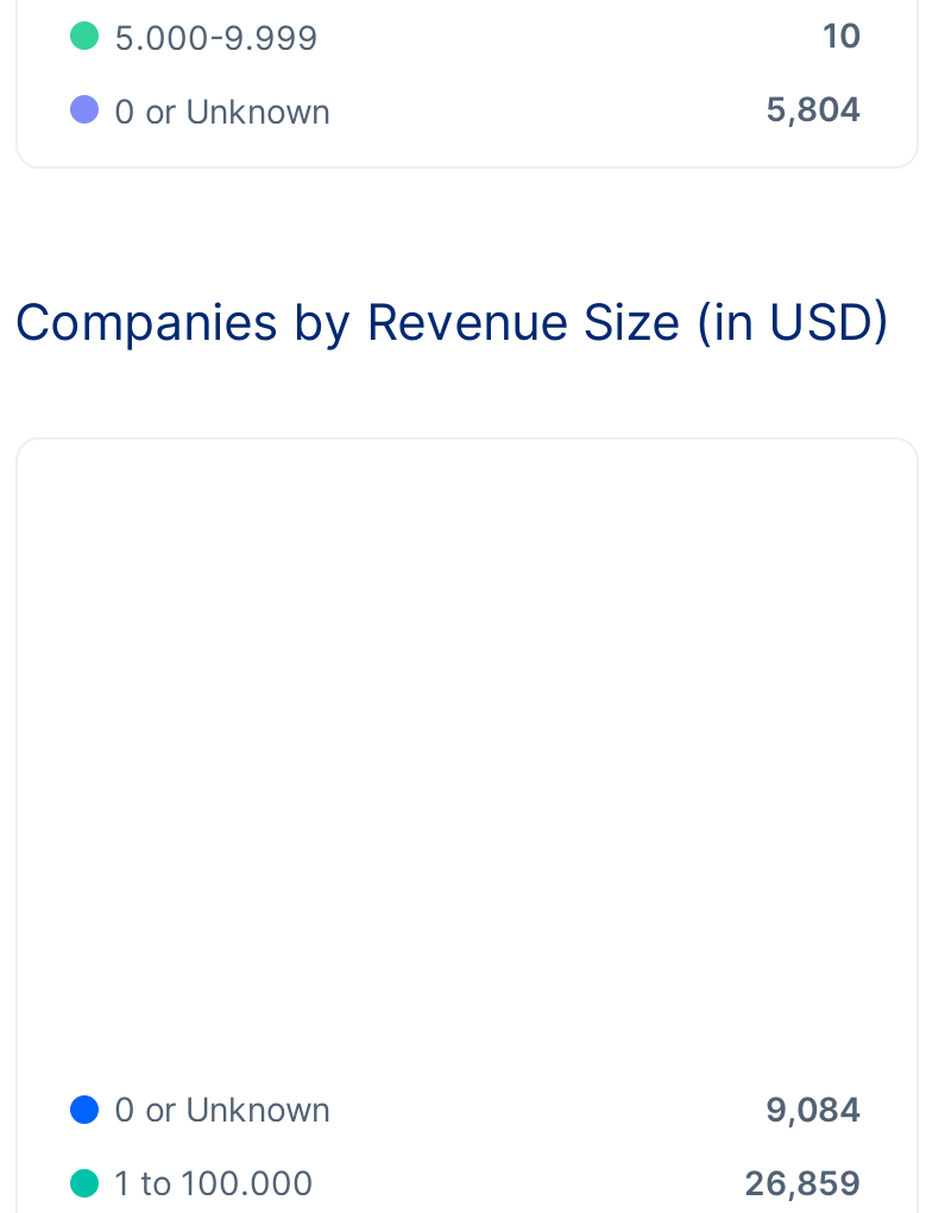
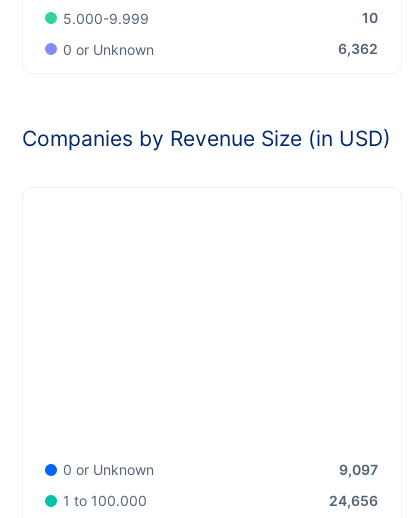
[766,88,861,128] 5,804 -> [337,40,377,57] 6,362
[766,1088,861,1128] 9,084 -> [338,461,377,478] 9,097
[744,1161,861,1202] 26,859 -> [328,492,377,509] 24,656

